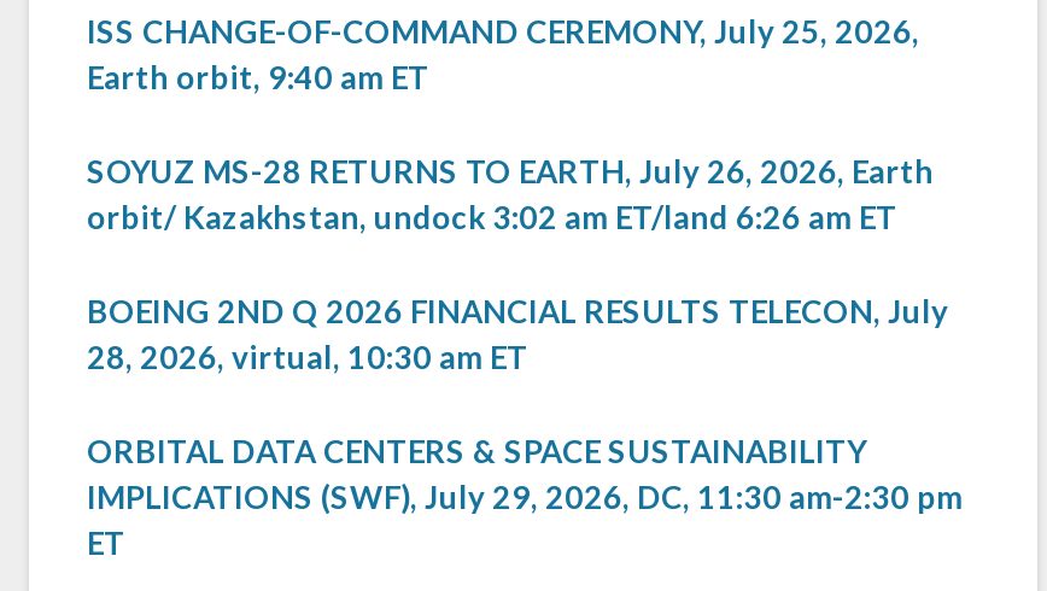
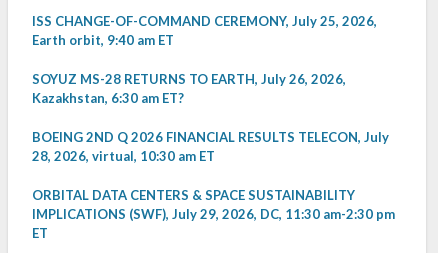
[87,151,934,235] SOYUZ MS-28 RETURNS TO EARTH, July 26, 2026, Earth | orbit/ Kazakhstan, undock 3:02 am ET/land 6:26 am ET -> [32,71,346,106] SOYUZ MS-28 RETURNS TO EARTH, July 26, 2026, | Kazakhstan, 6:30 am ET?

